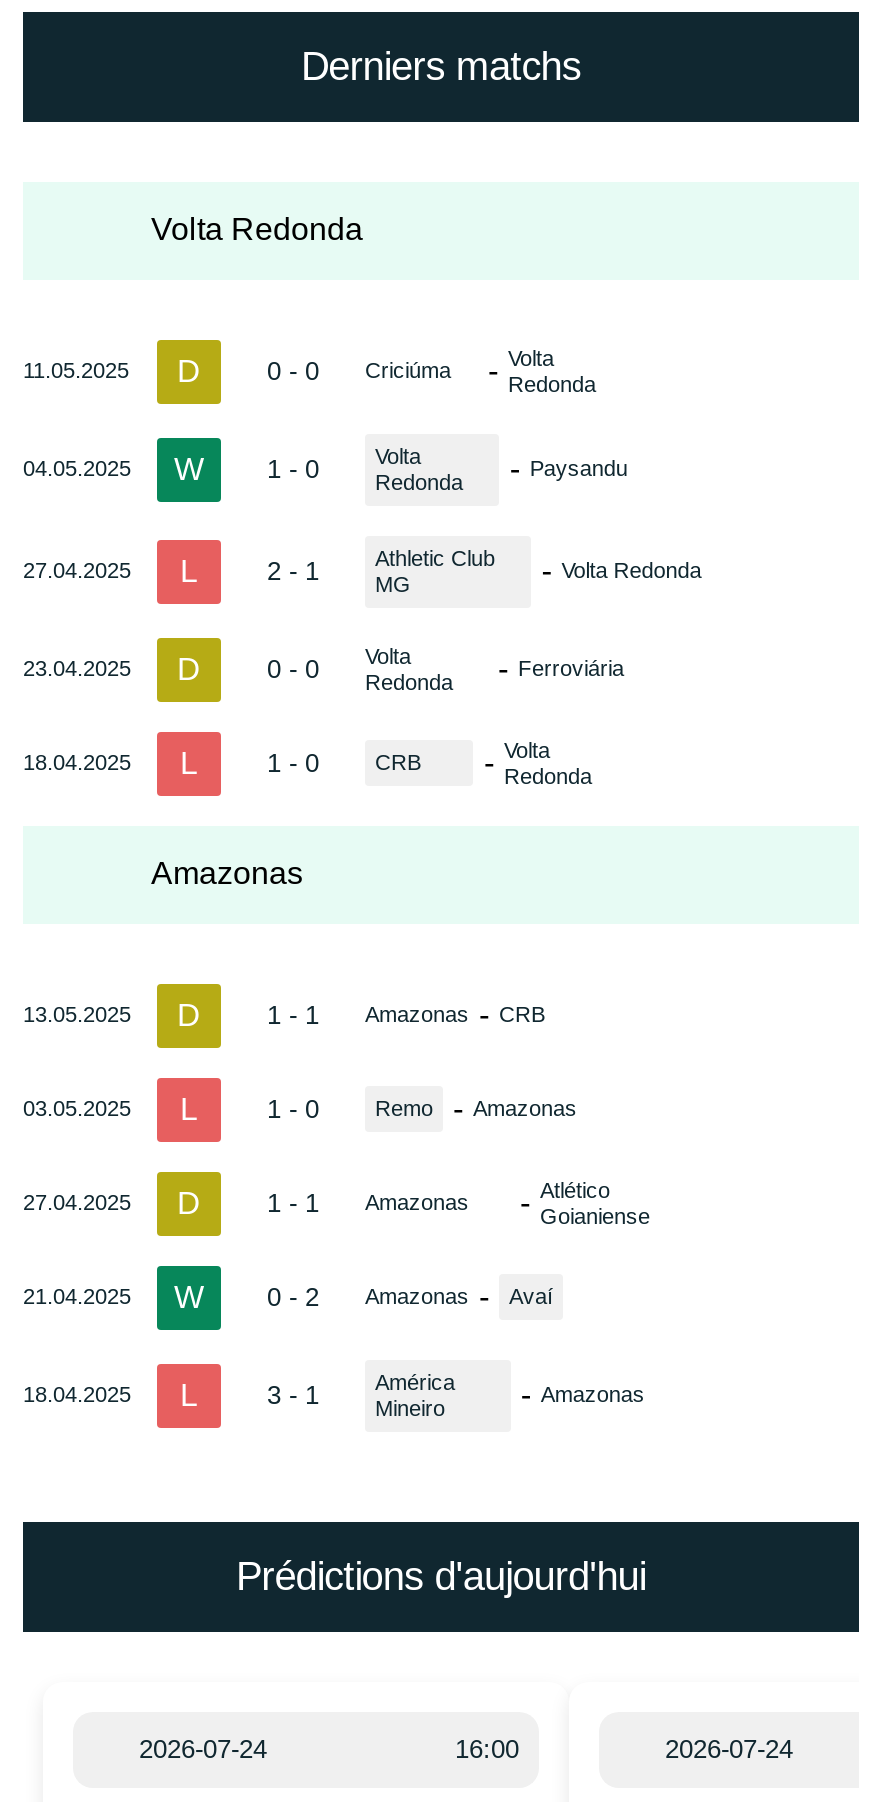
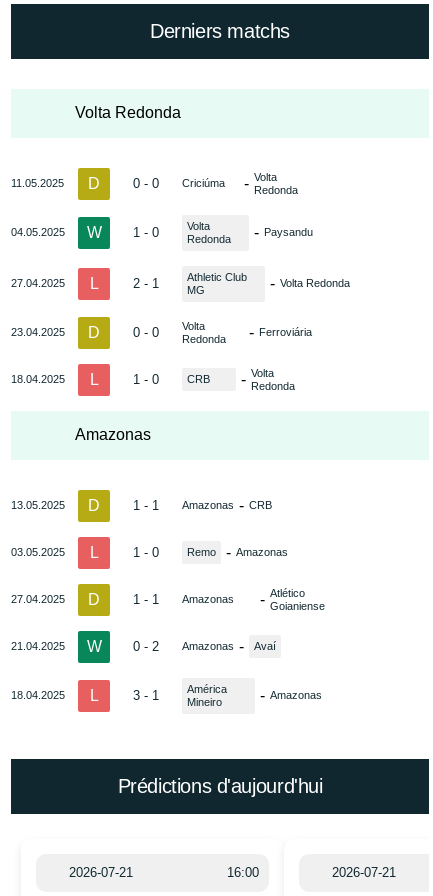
[139,1733,267,1763] 2026-07-24 -> [69,865,133,880] 2026-07-21
[665,1733,793,1763] 2026-07-24 -> [332,865,396,880] 2026-07-21

